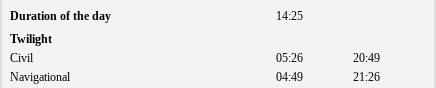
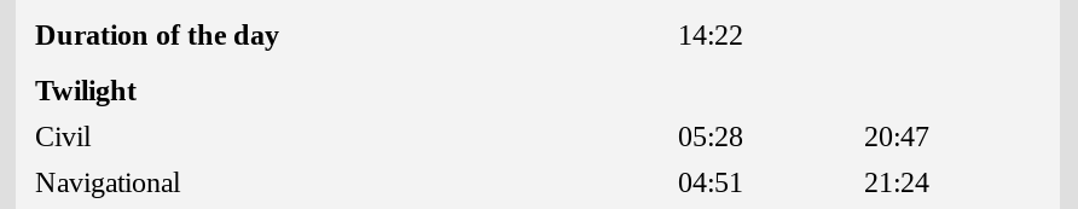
[276,9,303,23] 14:25 -> [678,19,743,52] 14:22
[276,51,303,65] 05:26 -> [678,120,743,154] 05:28
[353,51,380,65] 20:49 -> [864,120,929,154] 20:47
[276,70,303,84] 04:49 -> [678,166,743,200] 04:51
[353,70,380,84] 21:26 -> [864,166,929,200] 21:24

